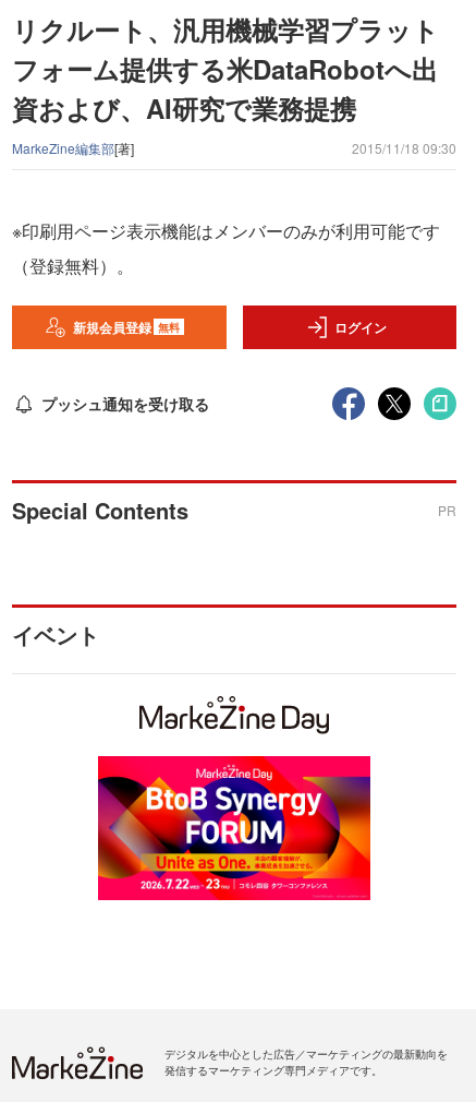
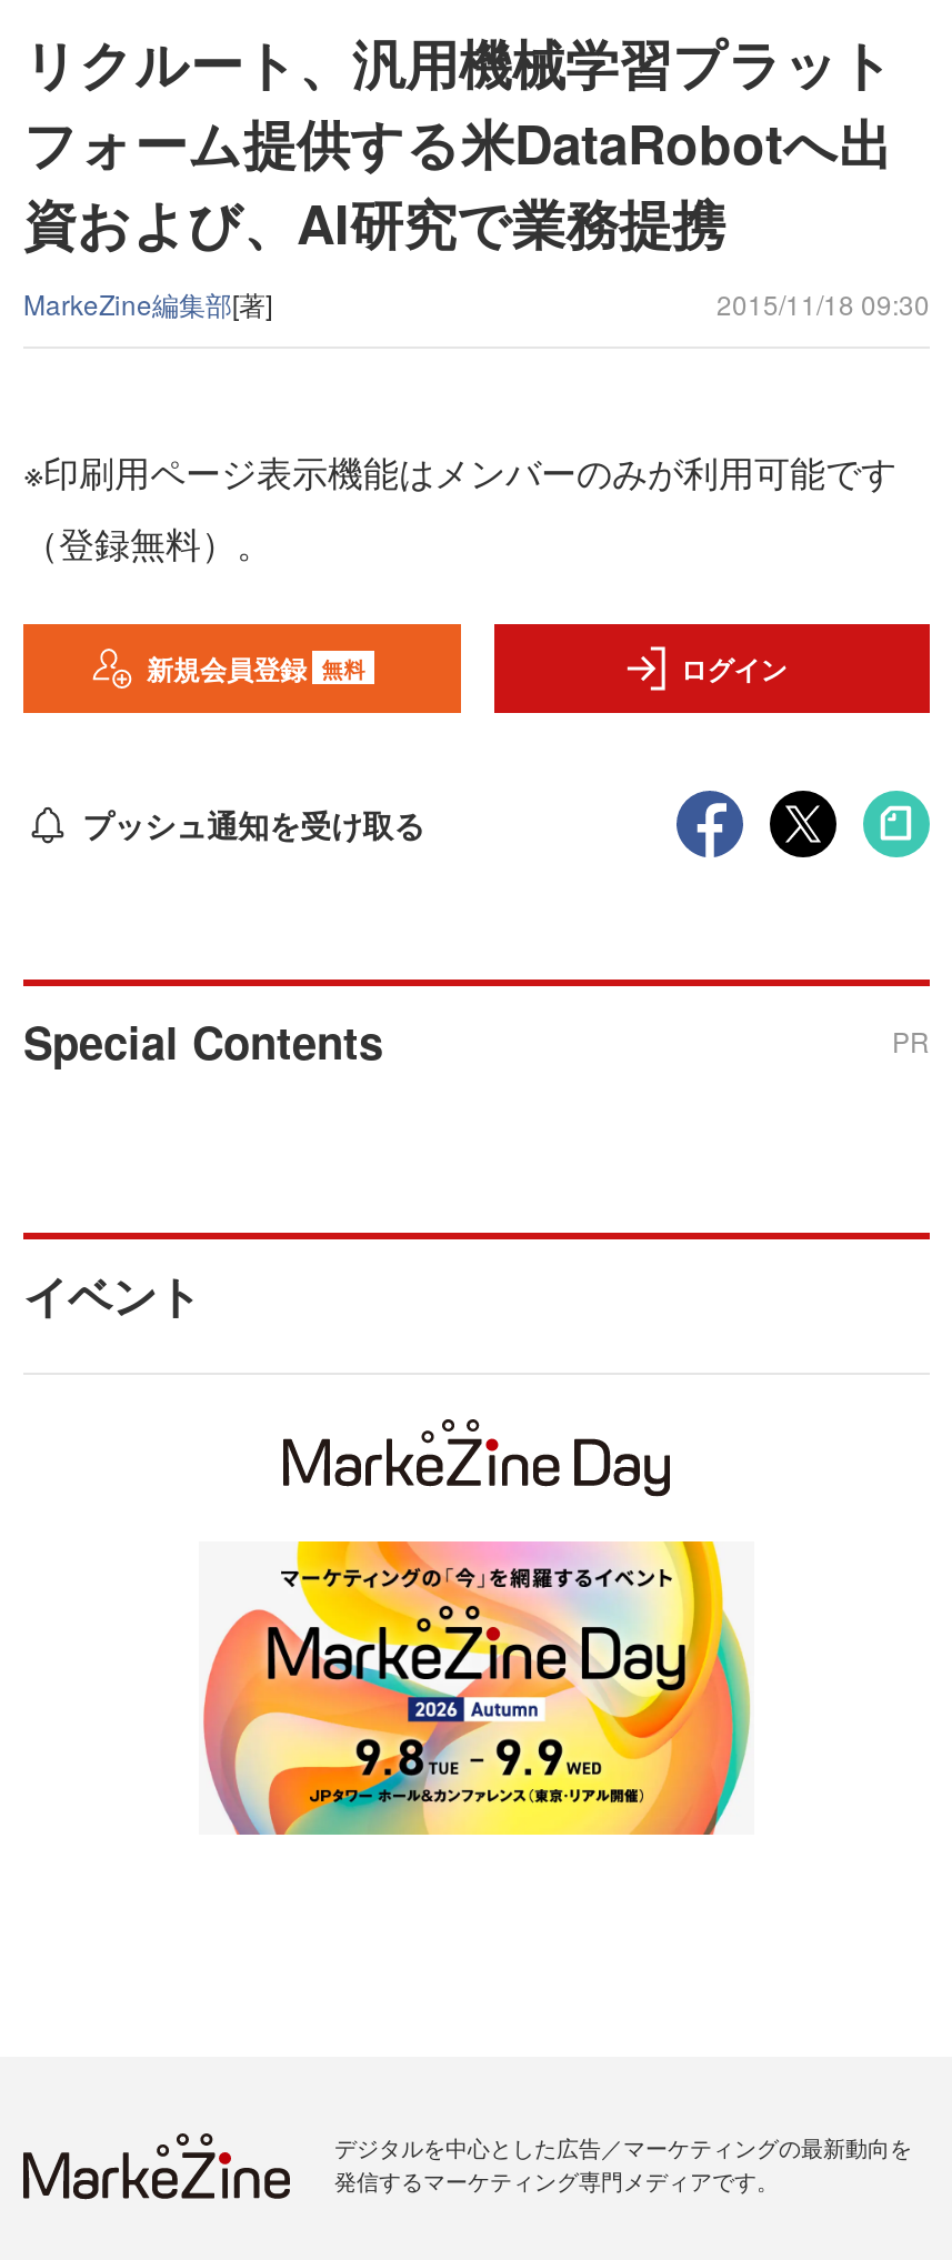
[97,755,371,901] [image] -> [199,1539,754,1837] [image]

